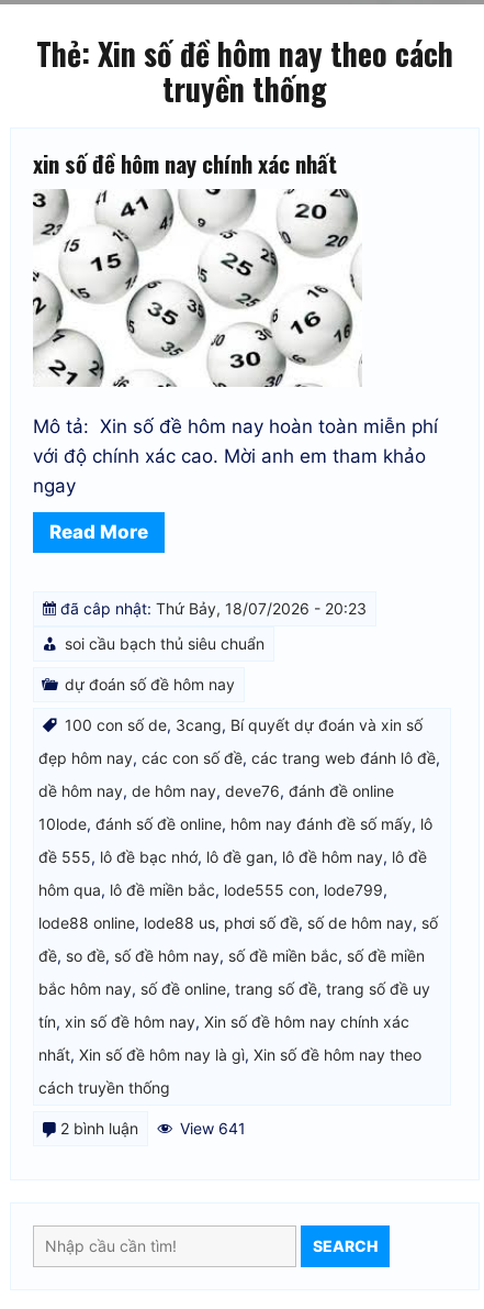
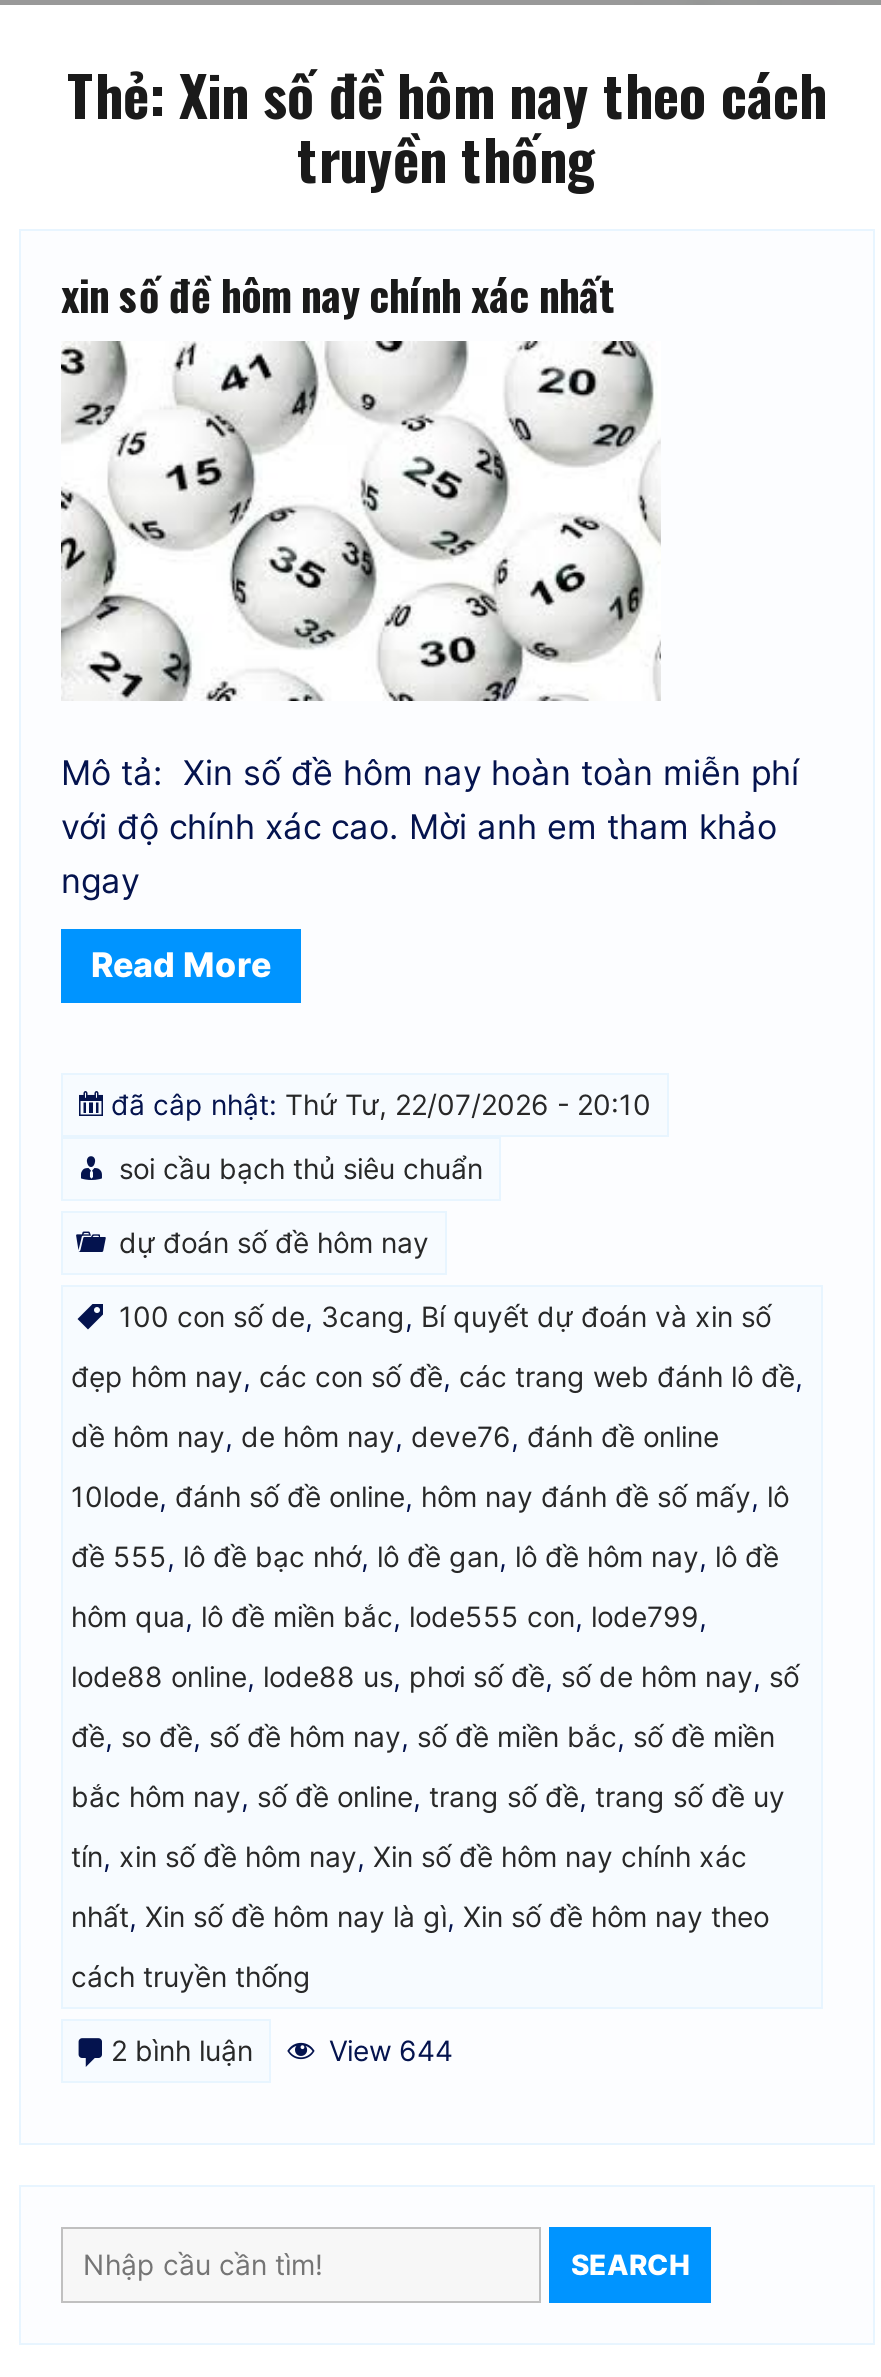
[60,598,367,617] đã câp nhật: Thứ Bảy, 18/07/2026 - 20:23 -> [111,1086,651,1120] đã câp nhật: Thứ Tư, 22/07/2026 - 20:10
[60,1117,246,1137] 2 bình luận ở View 641 -> [111,2030,453,2066] 2 bình luận ở View 644

